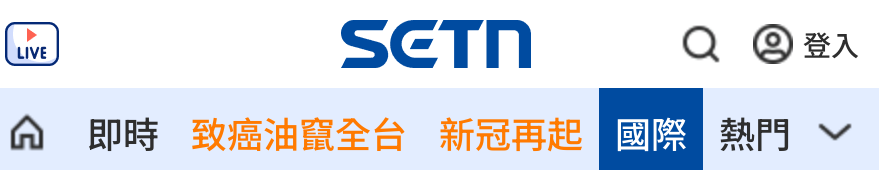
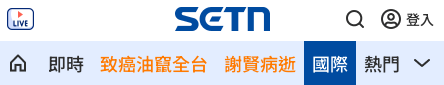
[439,105,583,157] 新冠再起 -> [224,49,296,75] 謝賢病逝

